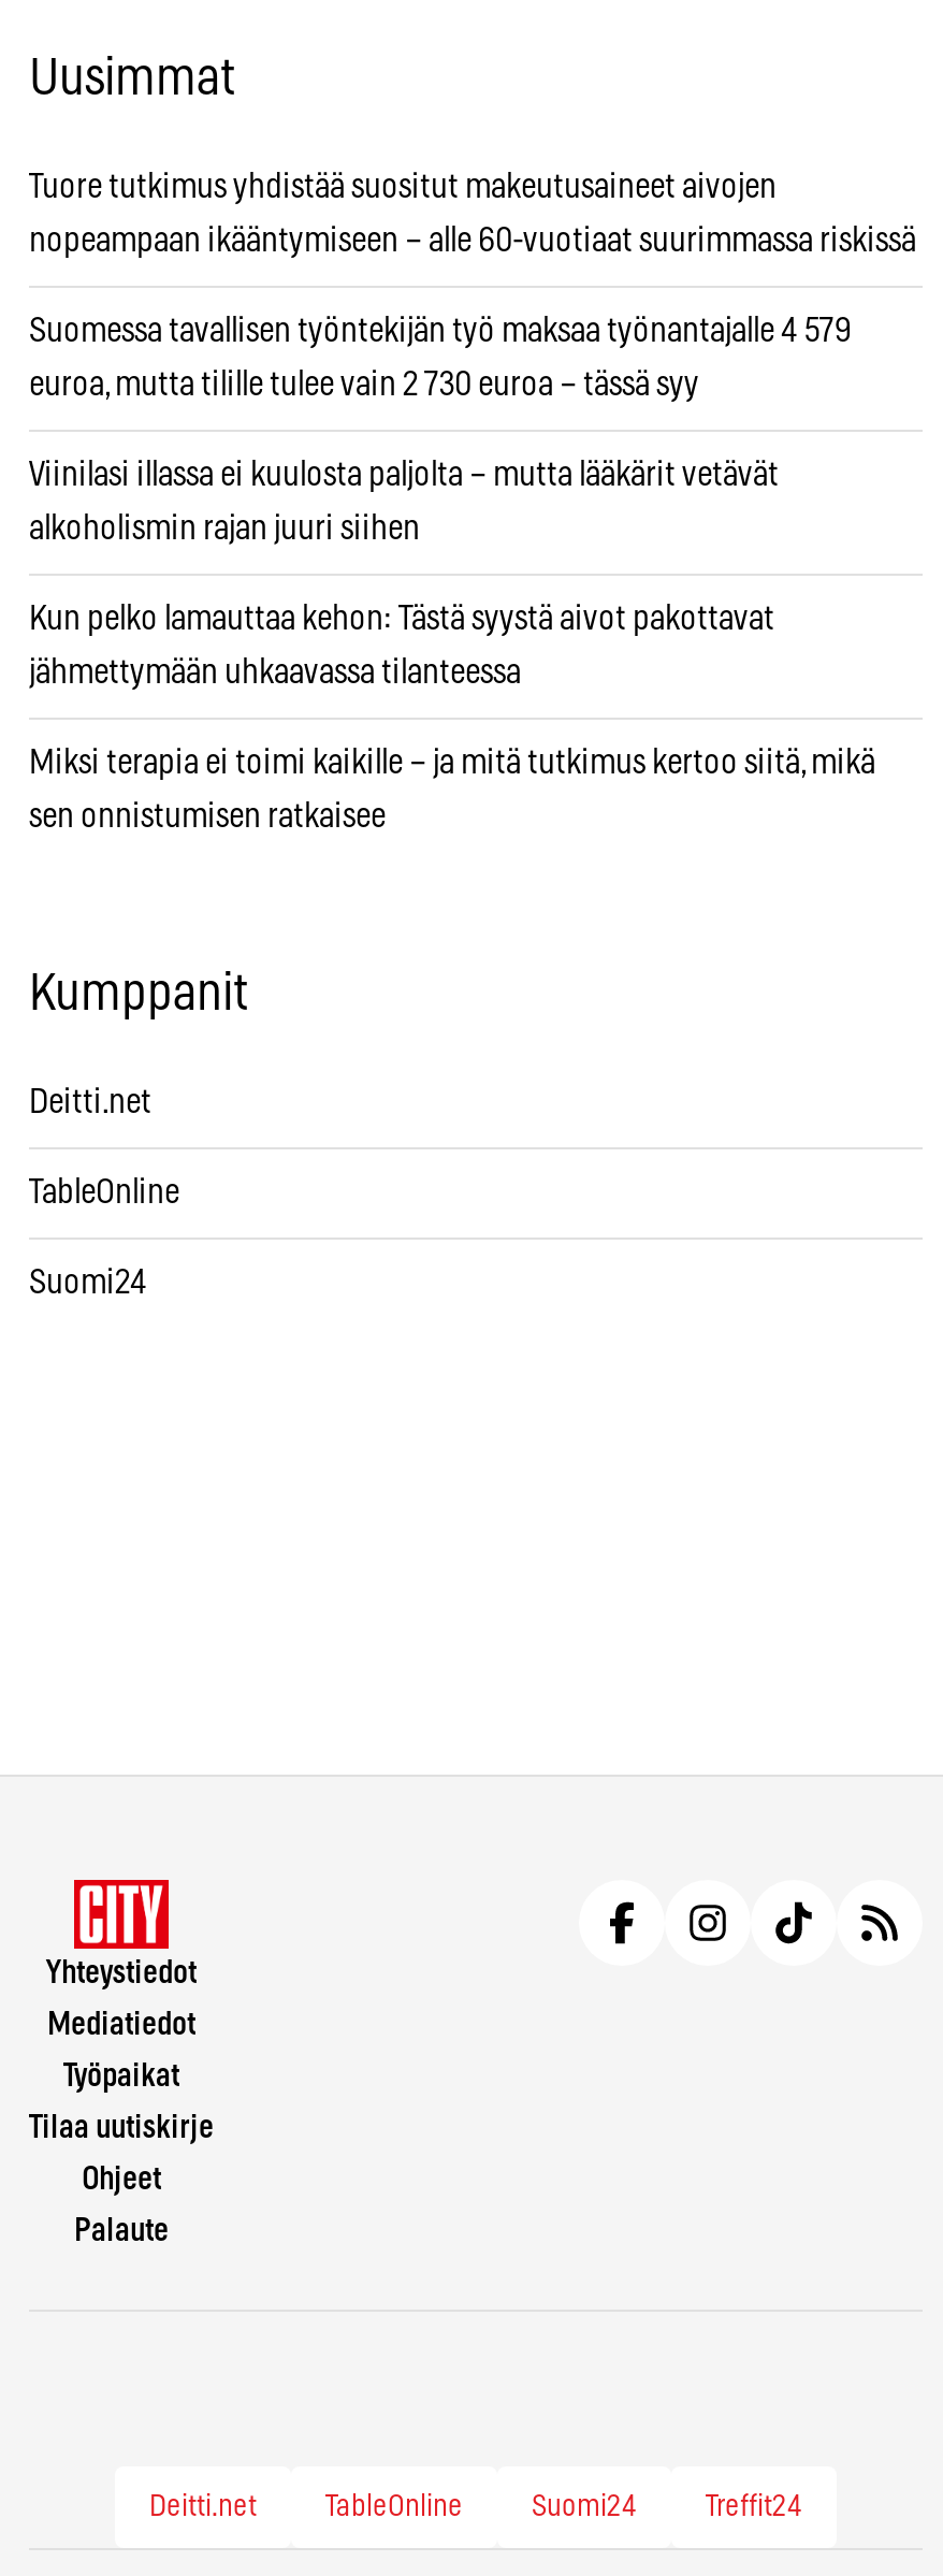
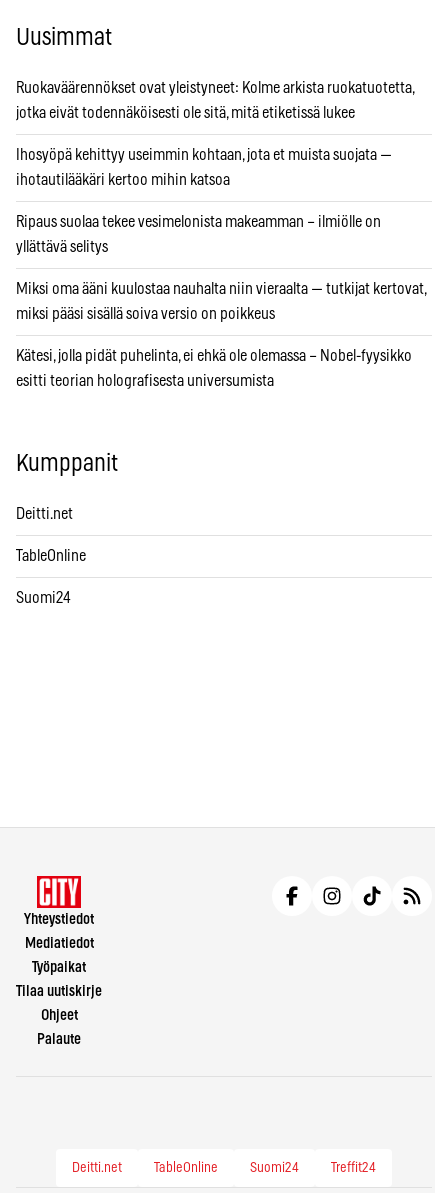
[29,170,777,205] Tuore tutkimus yhdistää suositut makeutusaineet aivojen -> [16,80,414,96] Ruokaväärennökset ovat yleistyneet: Kolme arkista ruokatuotetta,
[29,224,916,258] nopeampaan ikääntymiseen – alle 60-vuotiaat suurimmassa riskissä -> [16,105,355,121] jotka eivät todennäköisesti ole sitä, mitä etiketissä lukee
[29,314,852,349] Suomessa tavallisen työntekijän työ maksaa työnantajalle 4 579 -> [16,147,392,163] Ihosyöpä kehittyy useimmin kohtaan, jota et muista suojata —
[29,368,699,402] euroa, mutta tilille tulee vain 2 730 euroa – tässä syy -> [16,172,230,188] ihotautilääkäri kertoo mihin katsoa
[29,458,779,493] Viinilasi illassa ei kuulosta paljolta – mutta lääkärit vetävät -> [16,214,381,230] Ripaus suolaa tekee vesimelonista makeamman – ilmiölle on
[29,512,420,546] alkoholismin rajan juuri siihen -> [16,239,108,255] yllättävä selitys
[29,602,774,637] Kun pelko lamauttaa kehon: Tästä syystä aivot pakottavat -> [16,281,426,297] Miksi oma ääni kuulostaa nauhalta niin vieraalta — tutkijat kertovat,
[29,656,521,690] jähmettymään uhkaavassa tilanteessa -> [16,306,275,322] miksi pääsi sisällä soiva versio on poikkeus
[29,746,875,781] Miksi terapia ei toimi kaikille – ja mitä tutkimus kertoo siitä, mikä -> [16,348,412,364] Kätesi, jolla pidät puhelinta, ei ehkä ole olemassa – Nobel-fyysikko
[29,800,386,834] sen onnistumisen ratkaisee -> [16,373,274,389] esitti teorian holografisesta universumista

